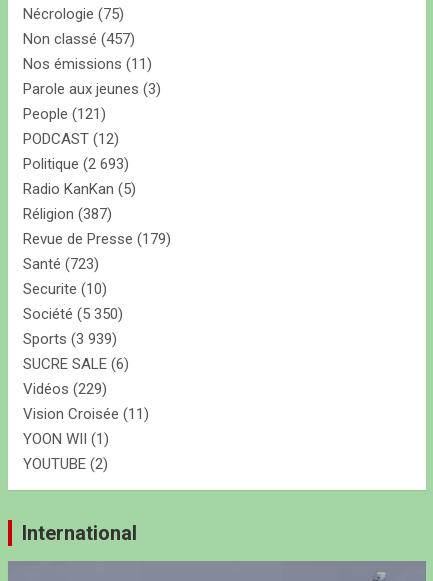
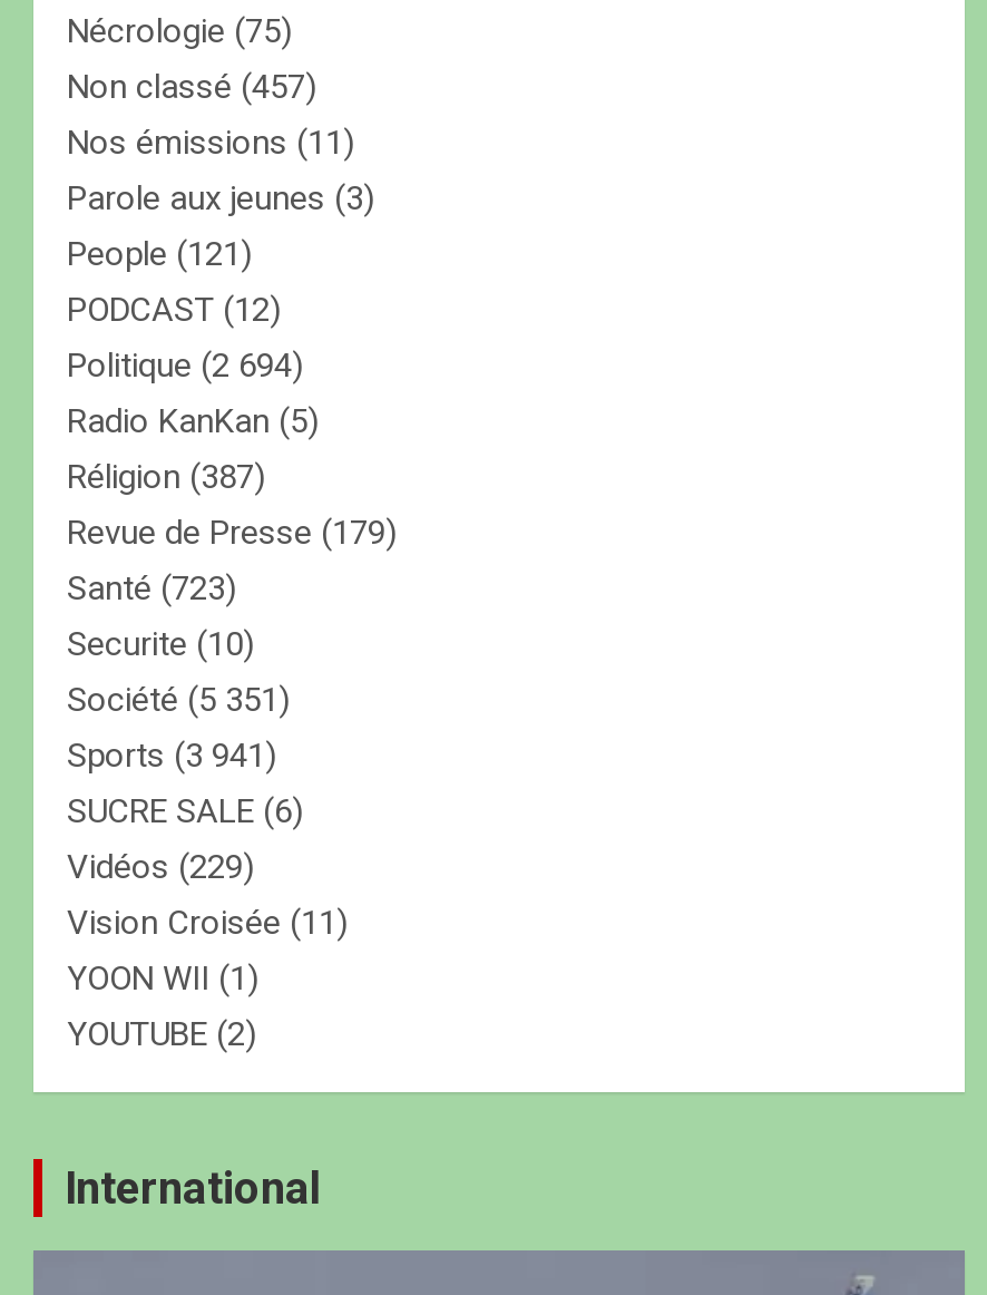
[23,155,129,173] Politique (2 693) -> [67,346,303,386] Politique (2 694)
[23,305,123,323] Société (5 350) -> [67,680,290,720] Société (5 351)
[23,330,117,348] Sports (3 939) -> [67,736,276,776] Sports (3 941)

